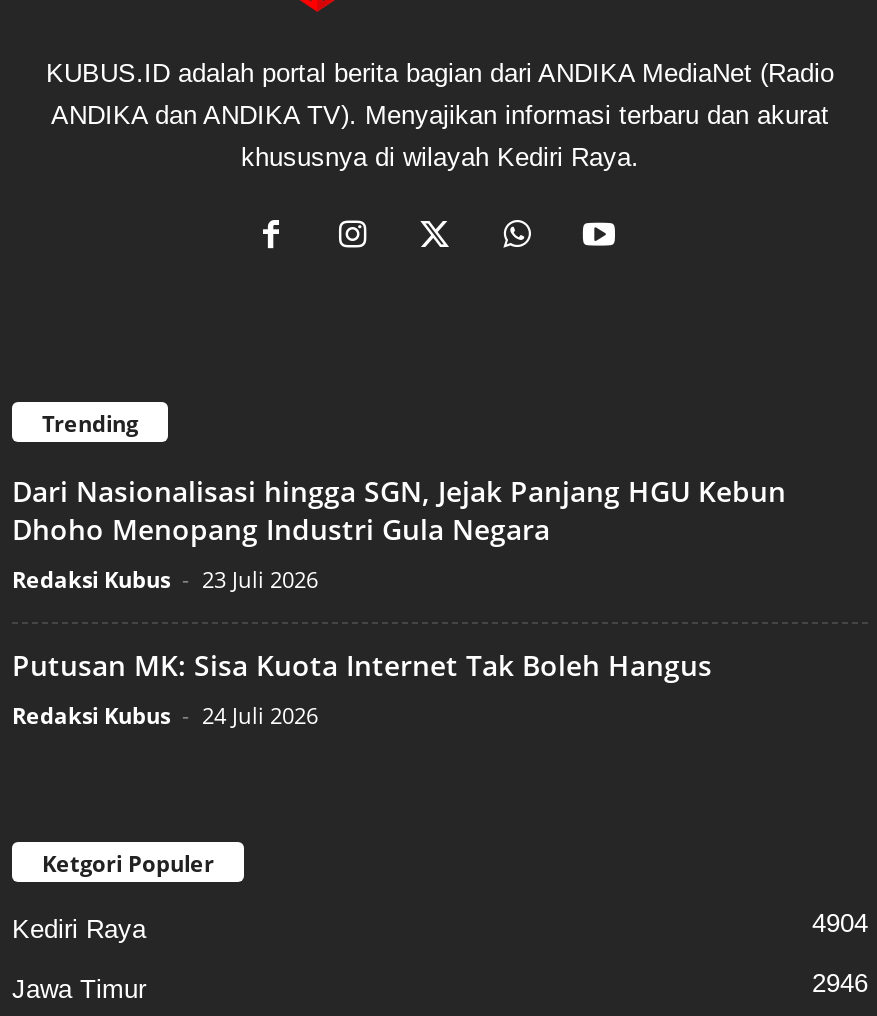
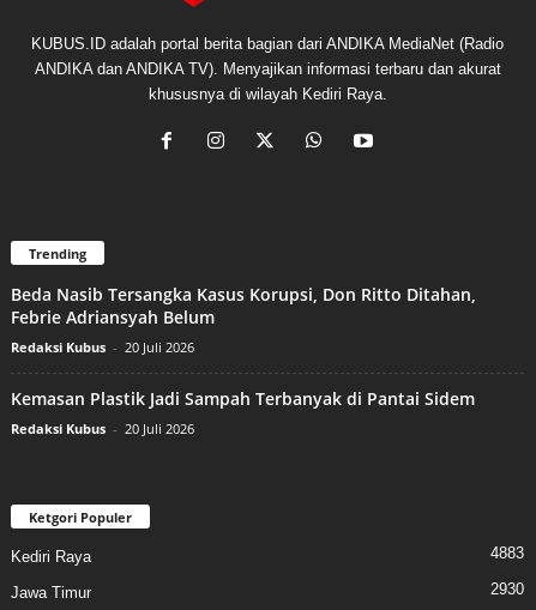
[12,471,786,593] Dari Nasionalisasi hingga SGN, Jejak Panjang HGU Kebun | Dhoho Menopang Industri Gula Negara | Redaksi Kubus - 23 Juli 2026 -> [11,282,476,355] Beda Nasib Tersangka Kasus Korupsi, Don Ritto Ditahan, | Febrie Adriansyah Belum | Redaksi Kubus - 20 Juli 2026
[12,645,712,729] Putusan MK: Sisa Kuota Internet Tak Boleh Hangus | Redaksi Kubus - 24 Juli 2026 -> [11,386,475,437] Kemasan Plastik Jadi Sampah Terbanyak di Pantai Sidem | Redaksi Kubus - 20 Juli 2026
[812,909,868,939] 4904 -> [490,545,524,563] 4883
[812,969,868,999] 2946 -> [490,581,524,599] 2930

